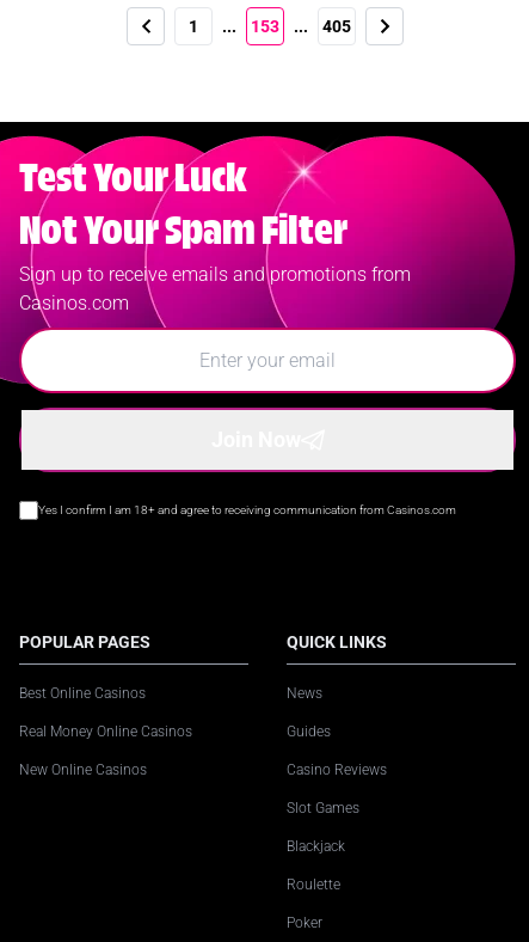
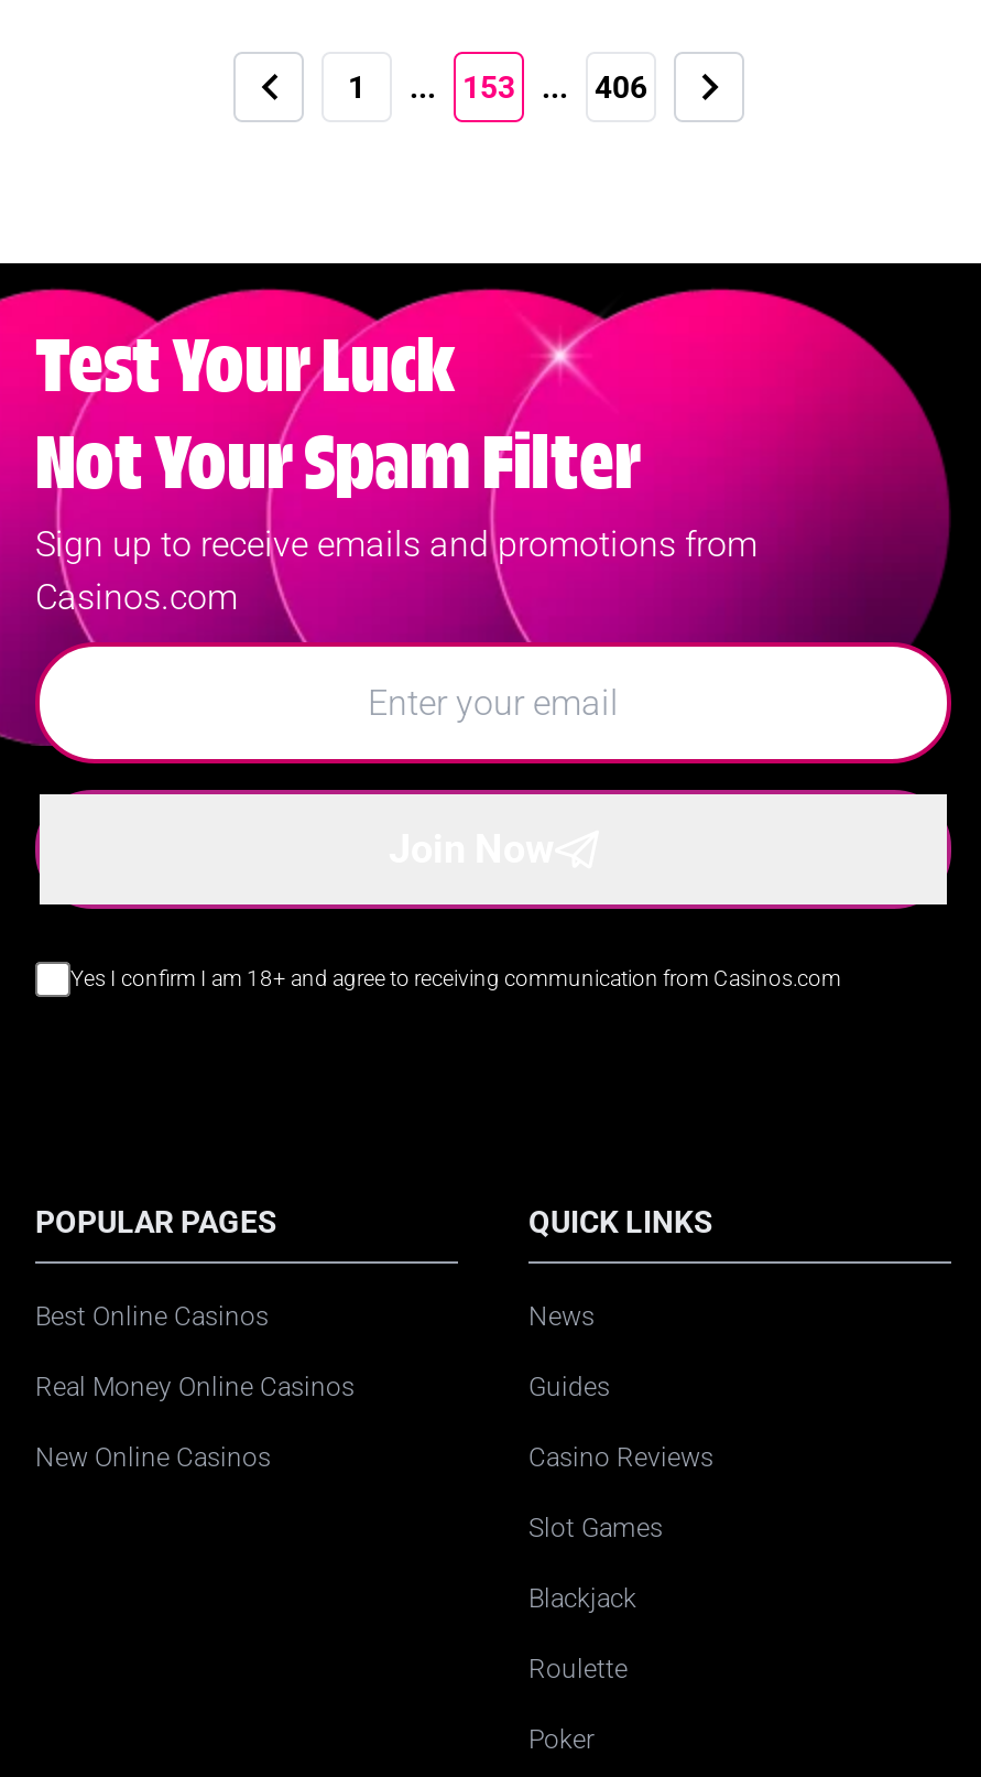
[322,16,351,36] 405 -> [595,69,647,104] 406

